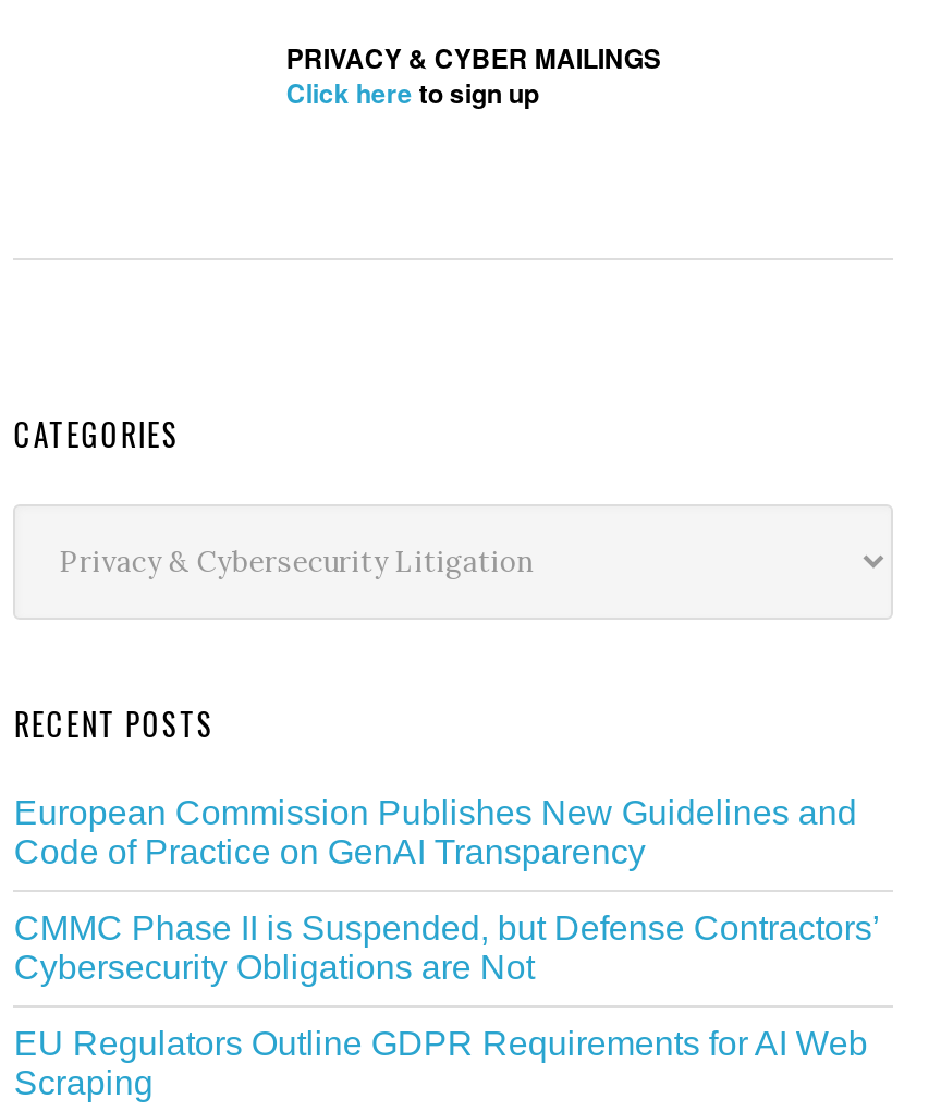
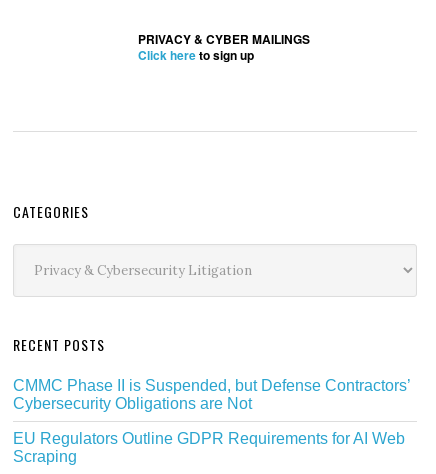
[14,794,857,871] European Commission Publishes New Guidelines and | Code of Practice on GenAI Transparency -> none

